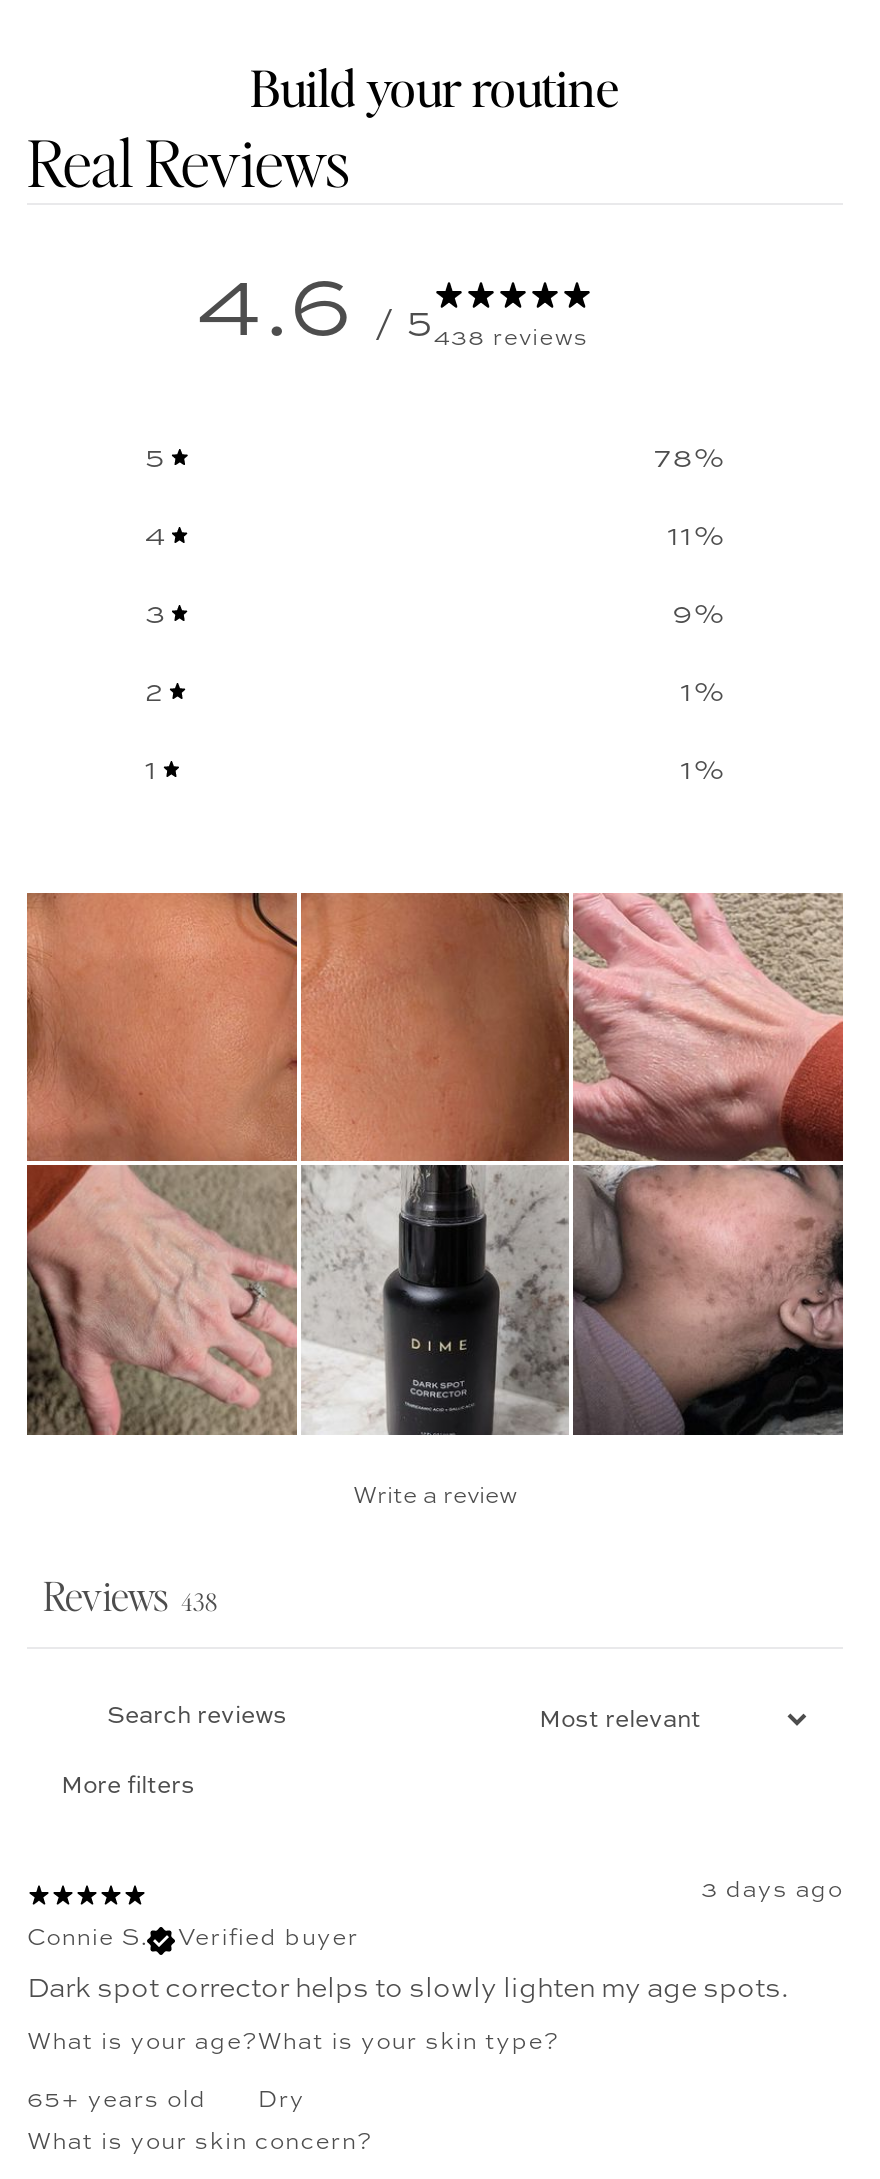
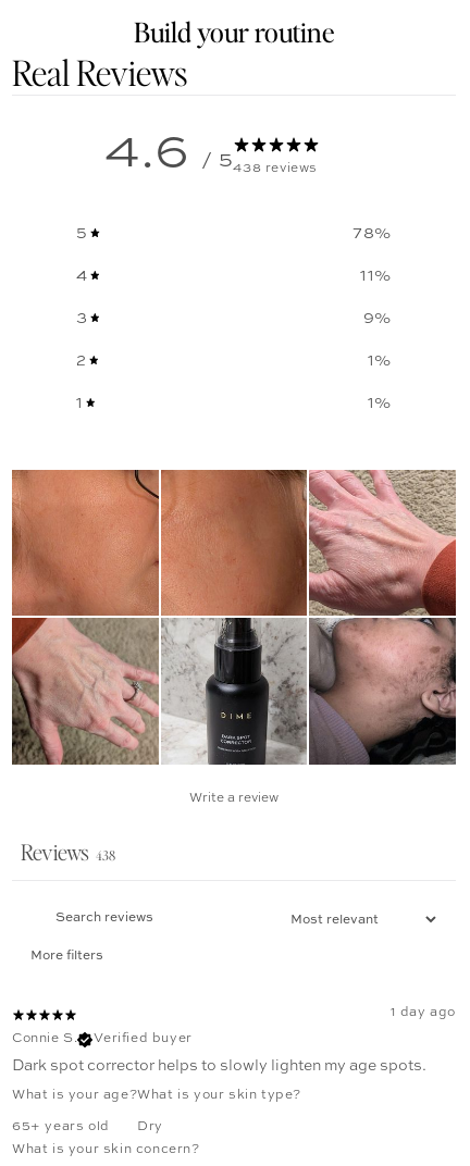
[701,1879,843,1903] 3 days ago -> [390,1006,456,1019] 1 day ago

